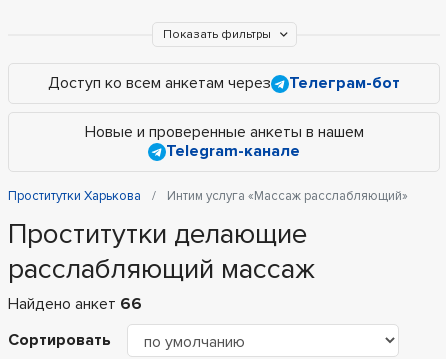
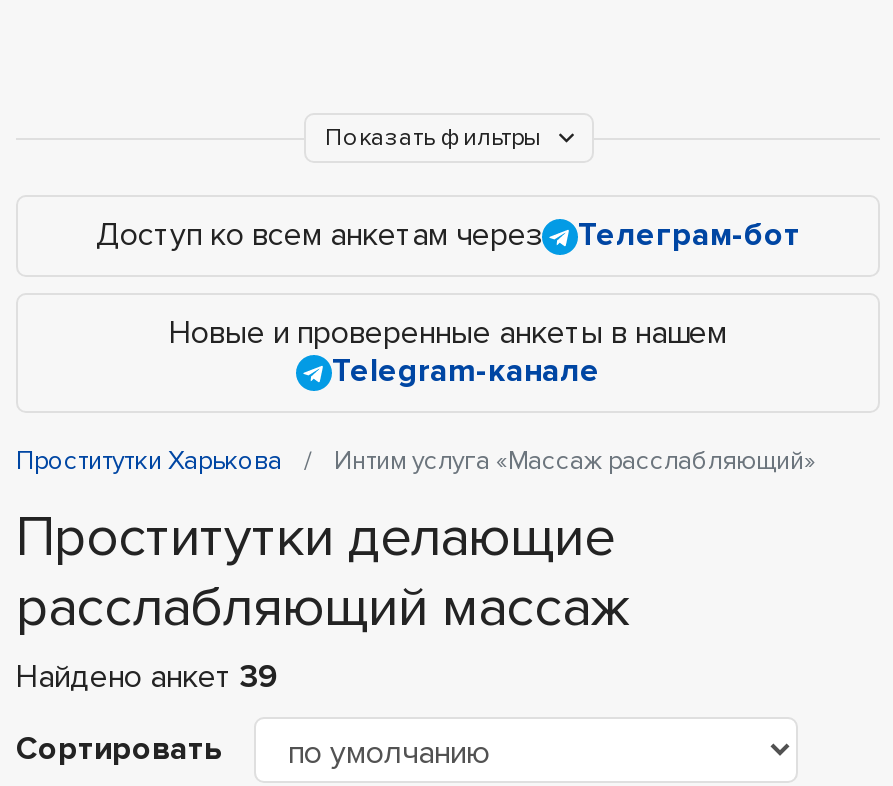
[8,294,142,314] Найдено анкет 66 -> [16,657,280,697] Найдено анкет 39

